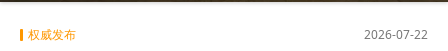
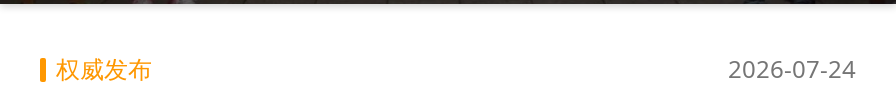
[364,26,428,43] 2026-07-22 -> [728,52,856,86] 2026-07-24

